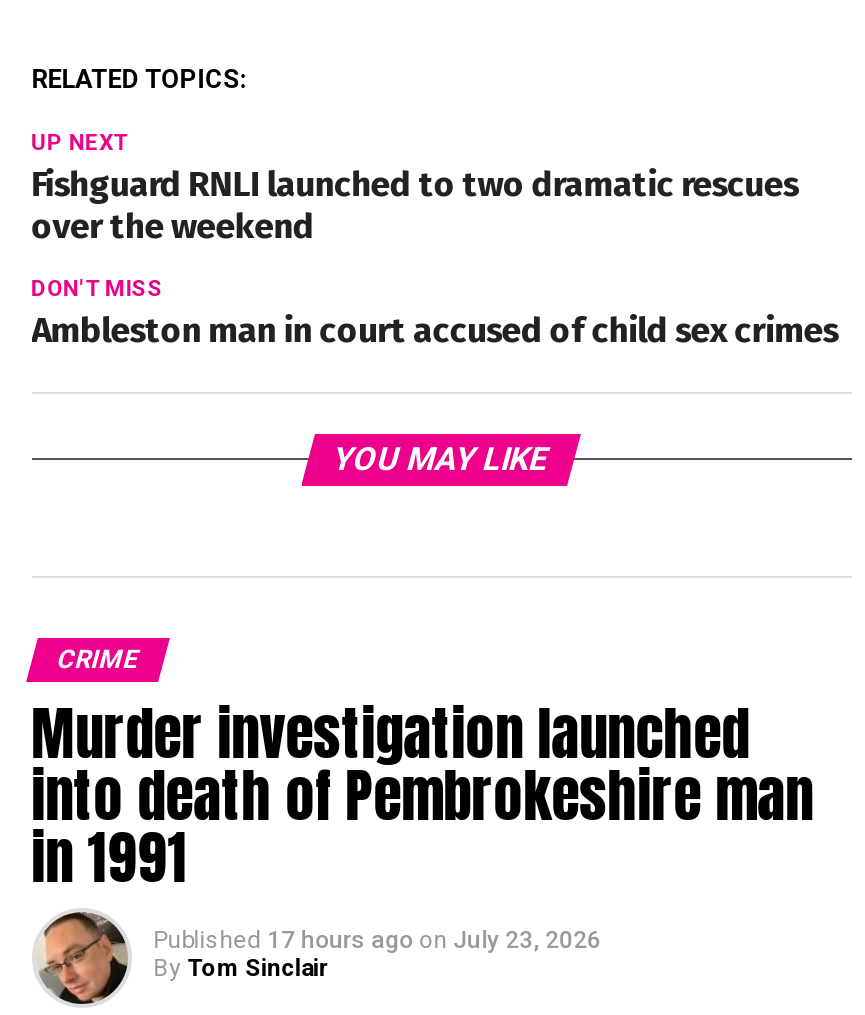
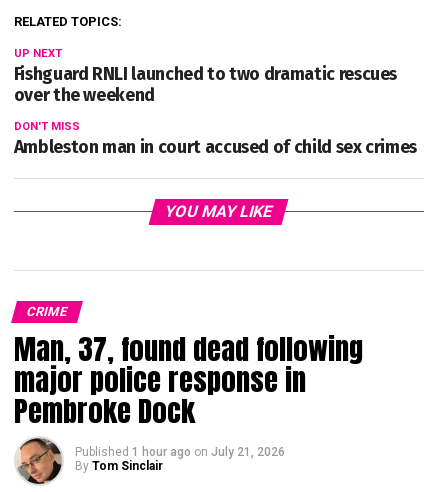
[31,689,813,953] Murder investigation launched | into death of Pembrokeshire man | in 1991 | Published 17 hours ago on July 23, 2026 -> [14,327,363,459] Man, 37, found dead following | major police response in | Pembroke Dock | Published 1 hour ago on July 21, 2026

